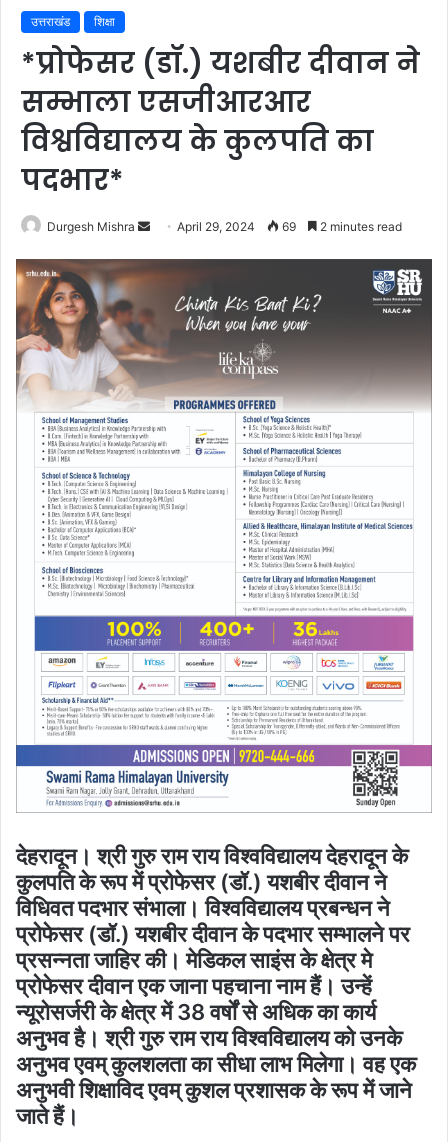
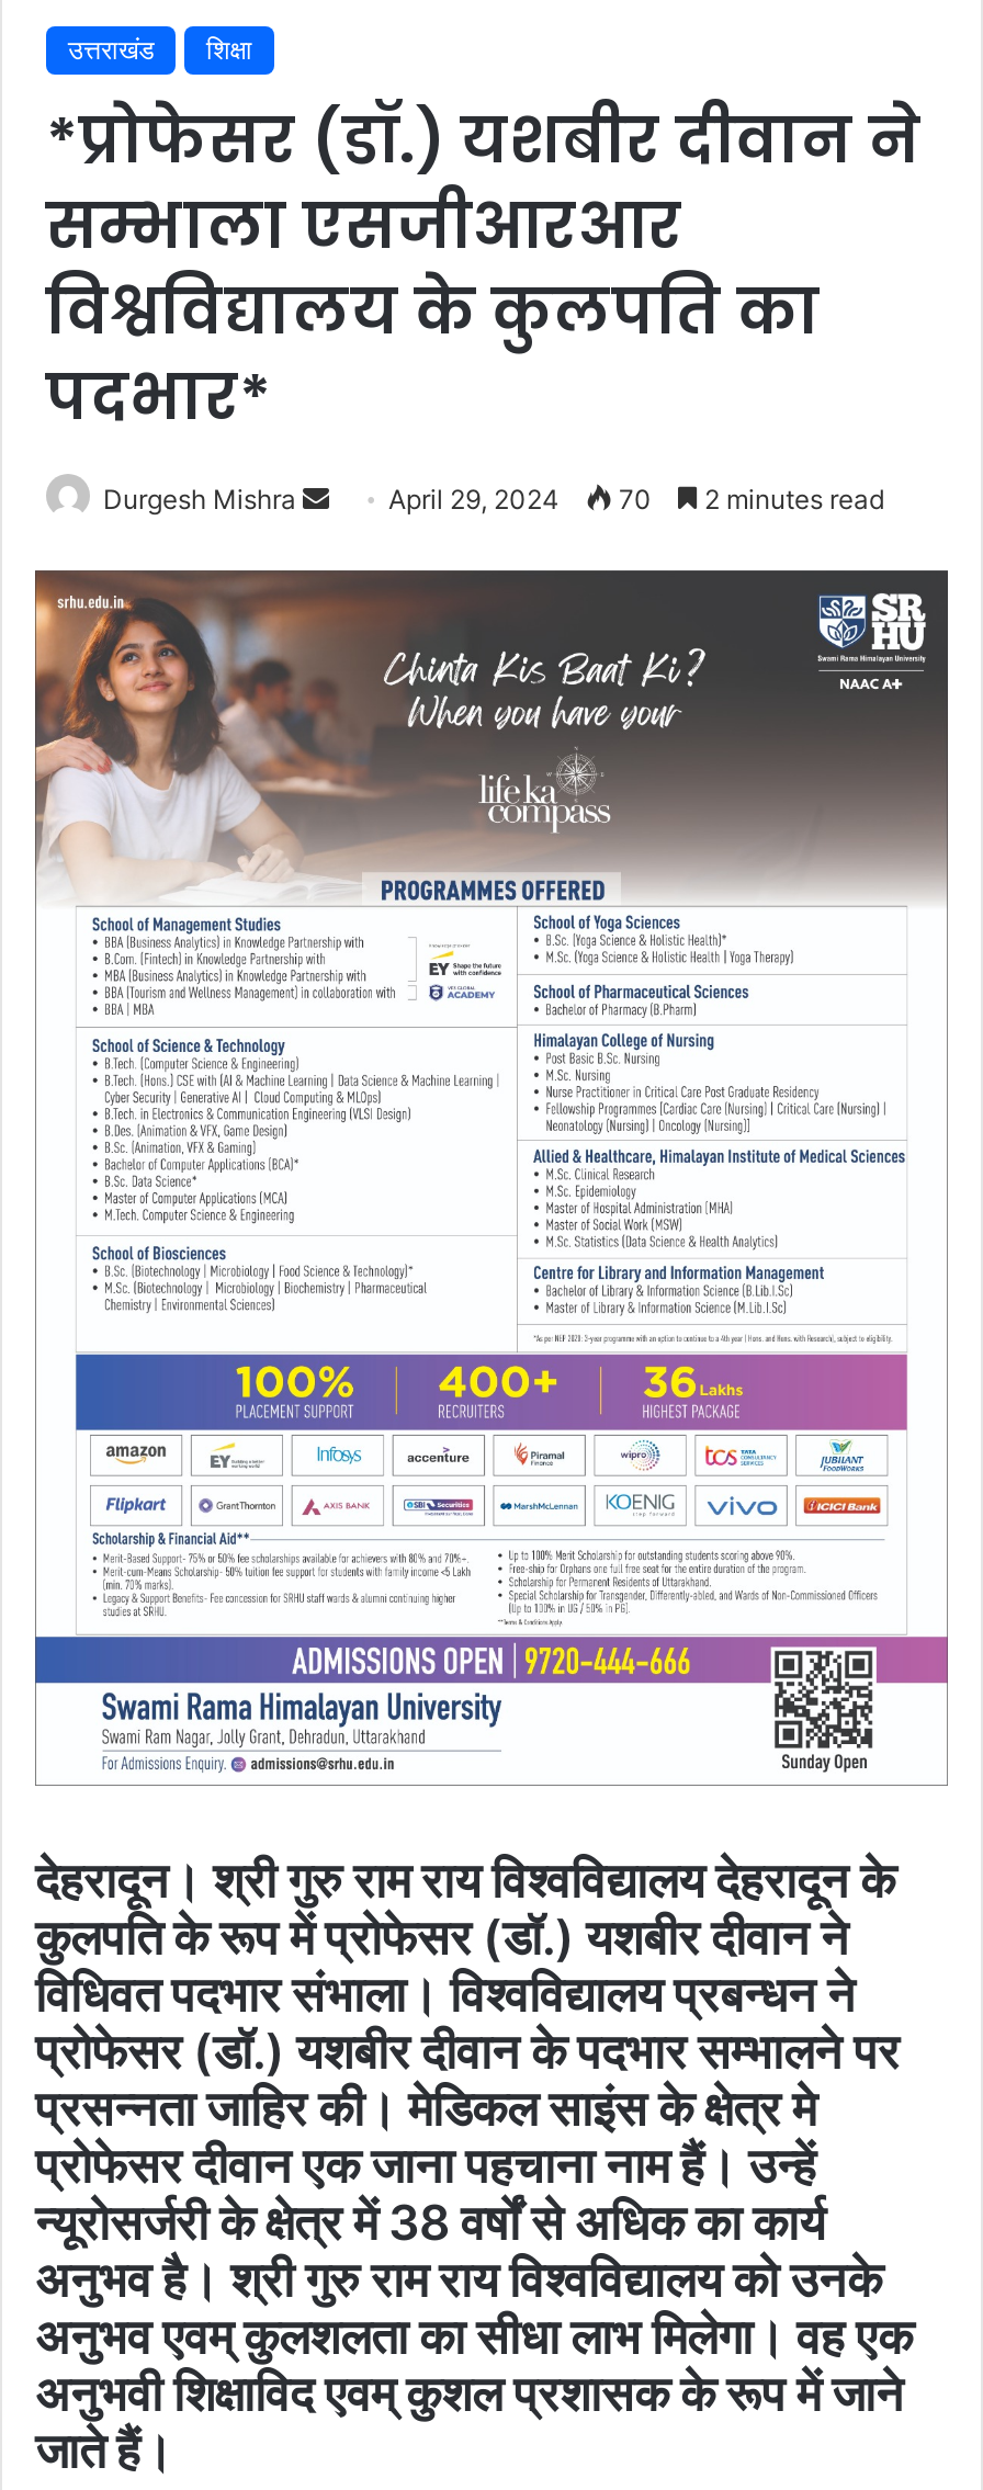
[279,219,296,234] 69 -> [612,482,652,515] 70

